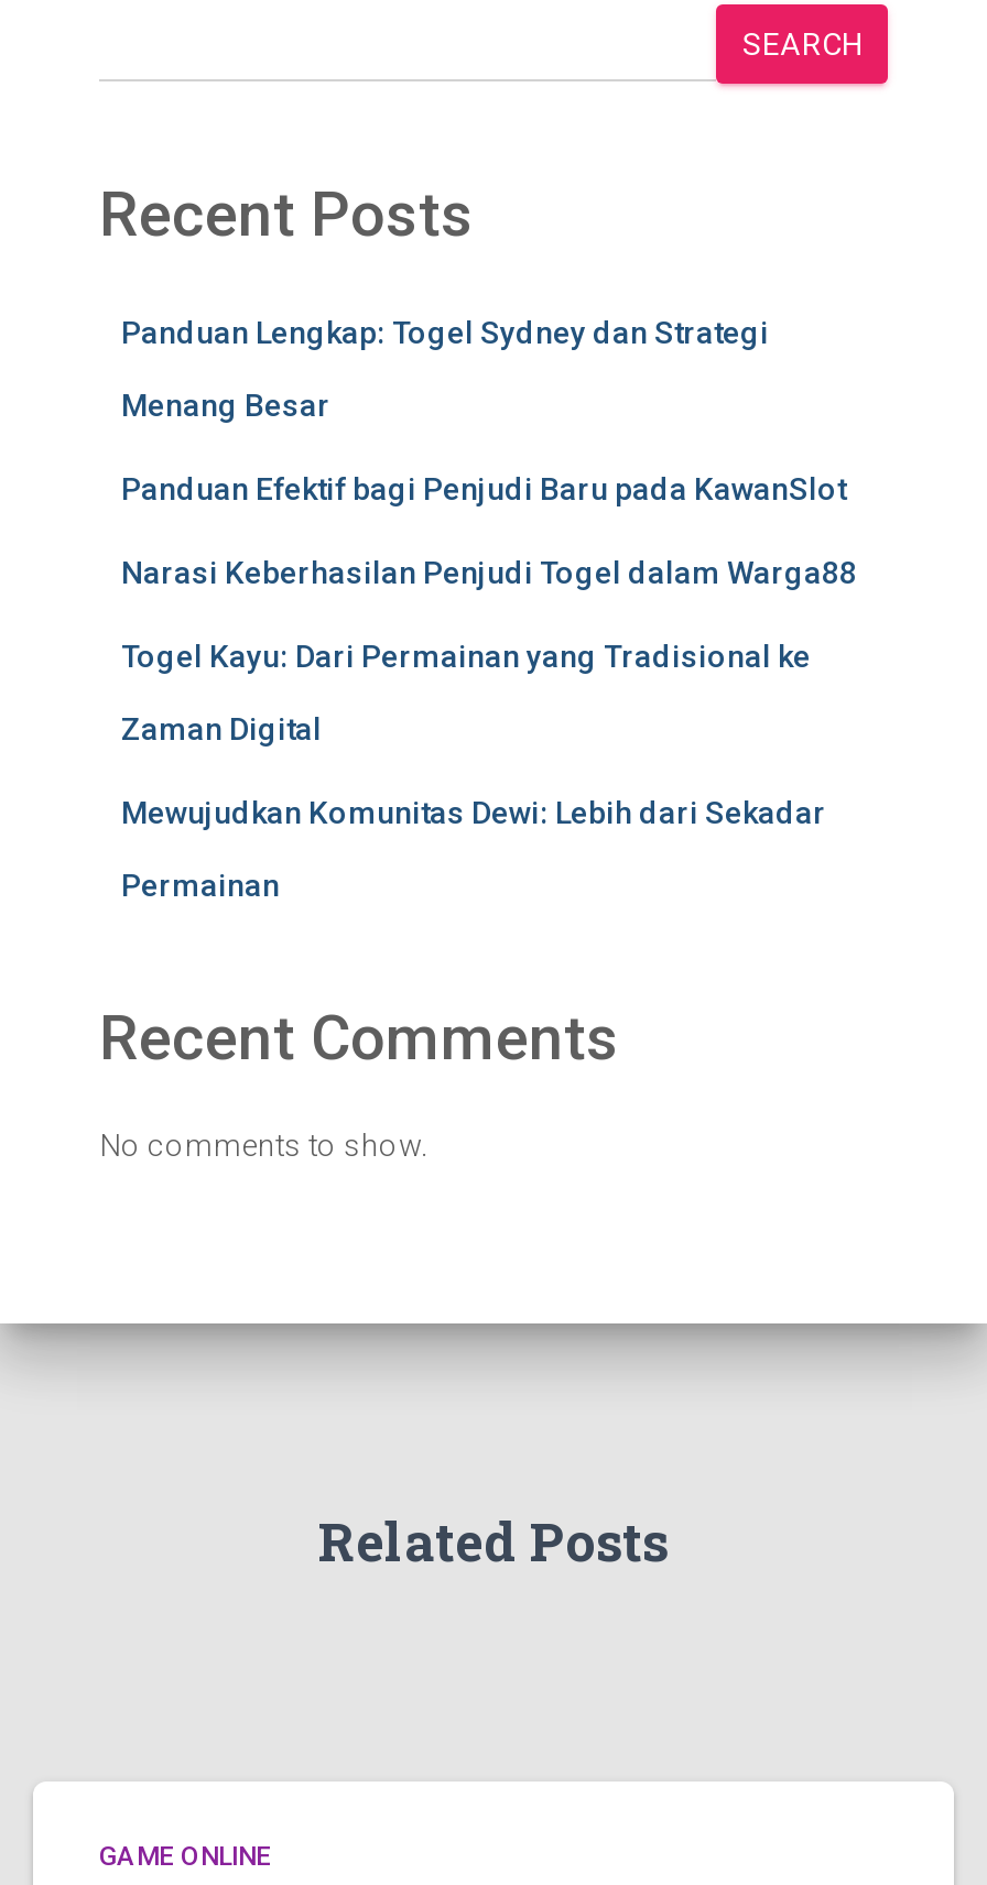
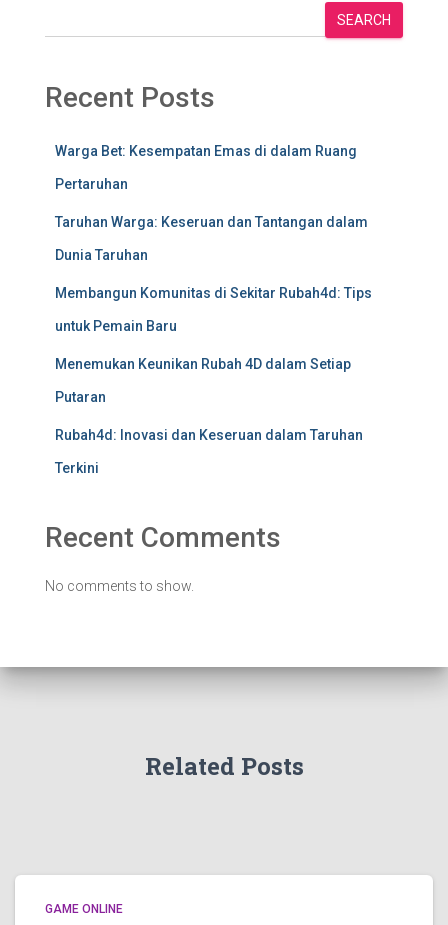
[121,315,857,903] Panduan Lengkap: Togel Sydney dan Strategi | Menang Besar | Panduan Efektif bagi Penjudi Baru pada KawanSlot | Narasi Keberhasilan Penjudi Togel dalam Warga88 | Togel Kayu: Dari Permainan yang Tradisional ke | Zaman Digital | Mewujudkan Komunitas Dewi: Lebih dari Sekadar | Permainan -> [55,143,372,476] Warga Bet: Kesempatan Emas di dalam Ruang | Pertaruhan | Taruhan Warga: Keseruan dan Tantangan dalam | Dunia Taruhan | Membangun Komunitas di Sekitar Rubah4d: Tips | untuk Pemain Baru | Menemukan Keunikan Rubah 4D dalam Setiap | Putaran | Rubah4d: Inovasi dan Keseruan dalam Taruhan | Terkini

